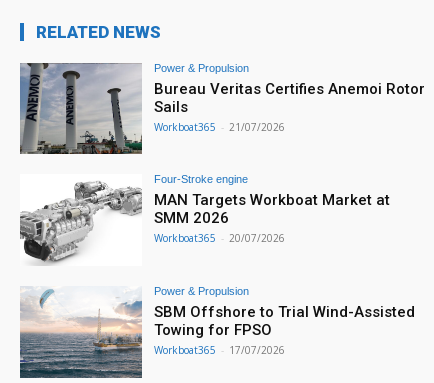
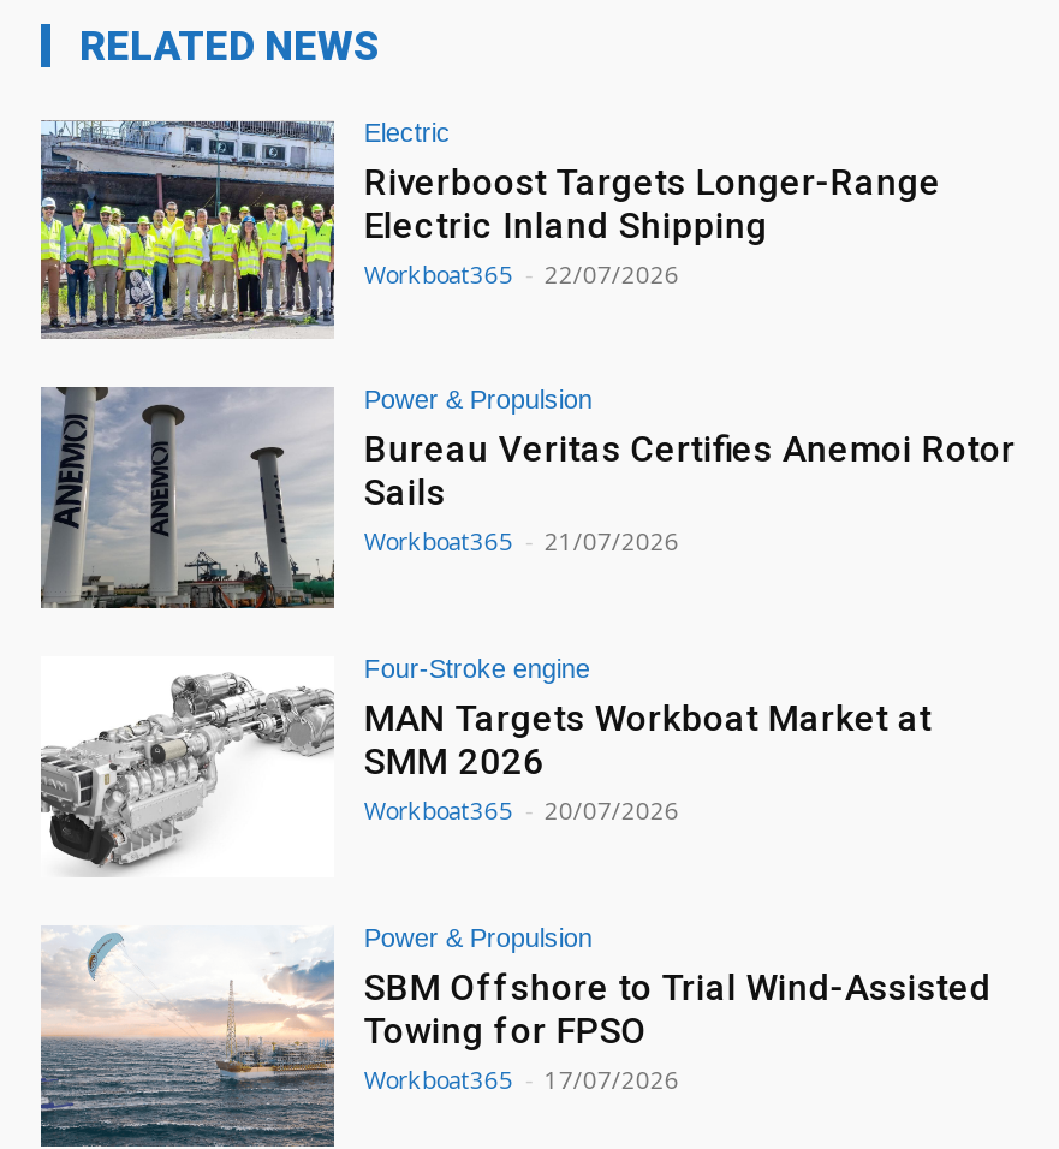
none -> [38,117,941,339] [image] | Electric | Riverboost Targets Longer-Range | Electric Inland Shipping | Workboat365 - 22/07/2026

